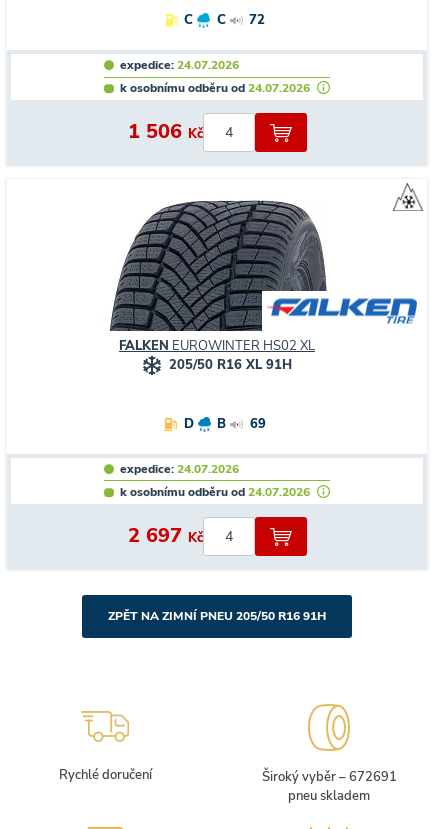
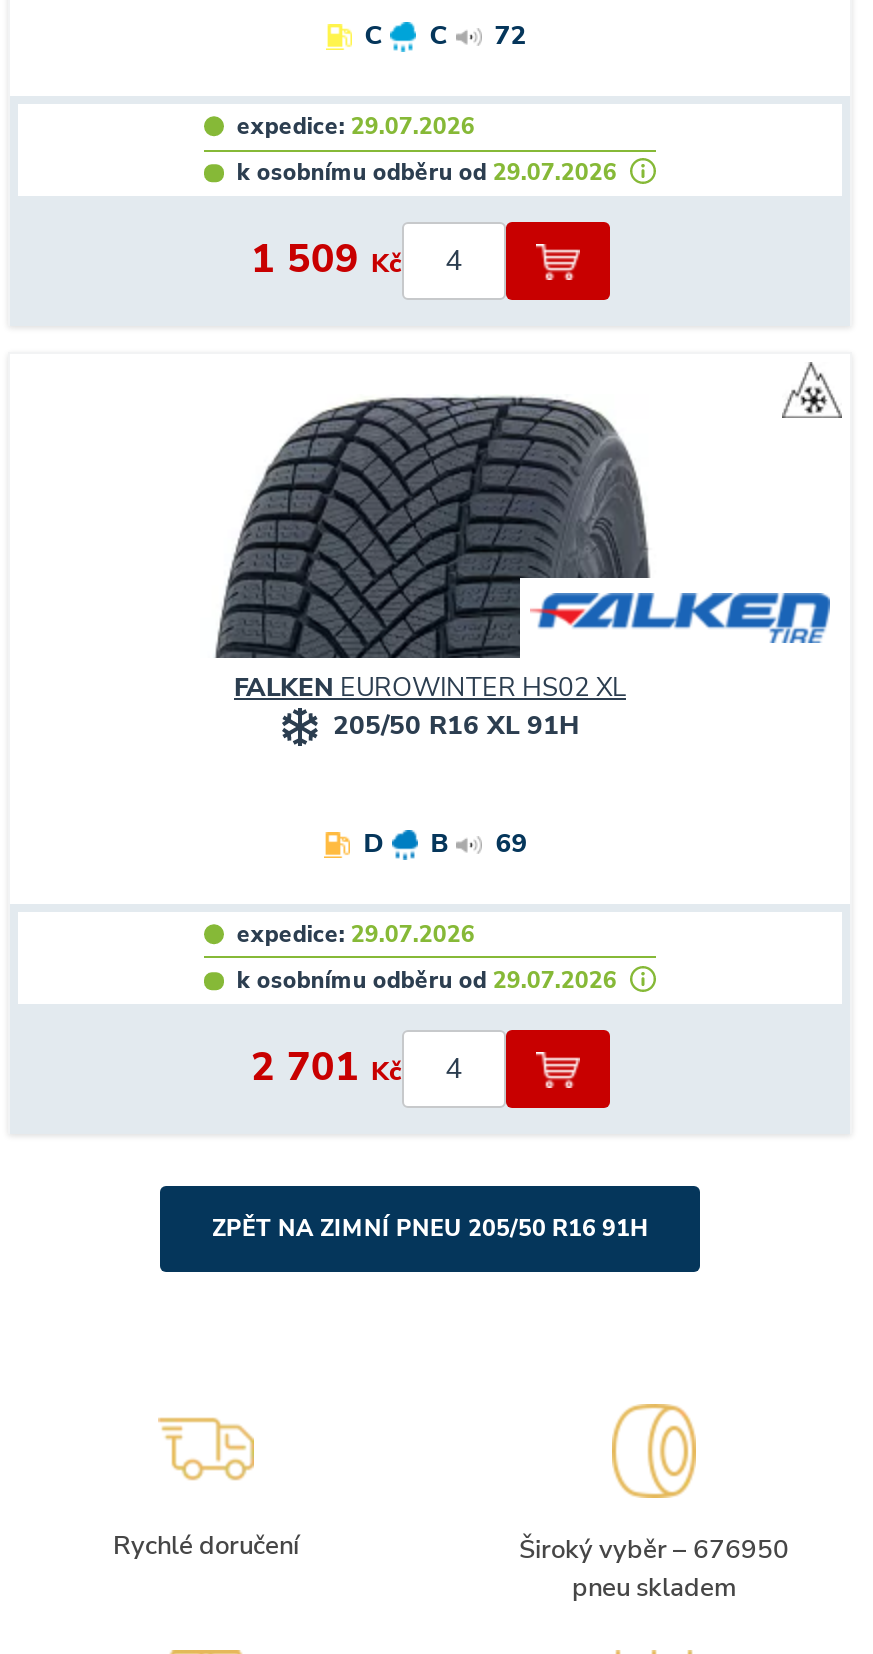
[120,57,239,73] expedice: 24.07.2026 -> [237,110,475,142] expedice: 29.07.2026
[120,80,310,96] k osobnímu odběru od 24.07.2026 -> [237,156,617,188] k osobnímu odběru od 29.07.2026
[127,118,202,145] 1 506 Kč -> [251,233,401,287] 1 509 Kč
[120,461,239,477] expedice: 24.07.2026 -> [237,918,475,950] expedice: 29.07.2026
[120,484,310,500] k osobnímu odběru od 24.07.2026 -> [237,964,617,996] k osobnímu odběru od 29.07.2026
[127,522,202,549] 2 697 Kč -> [251,1040,401,1094] 2 701 Kč
[261,768,396,786] Široký vyběr – 672691 -> [519,1532,789,1568] Široký vyběr – 676950

